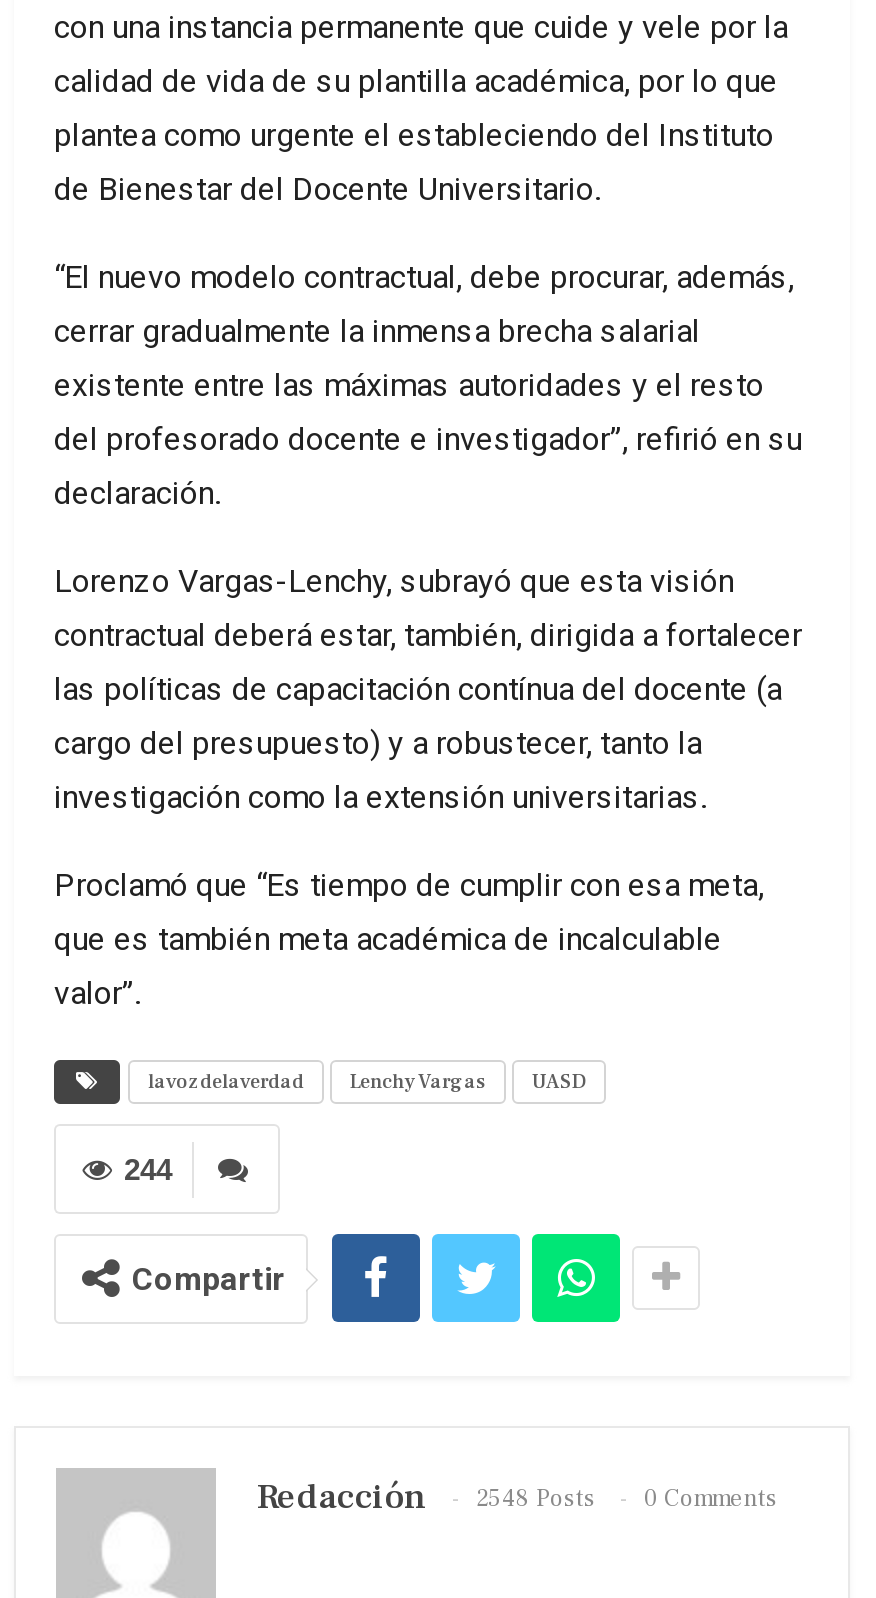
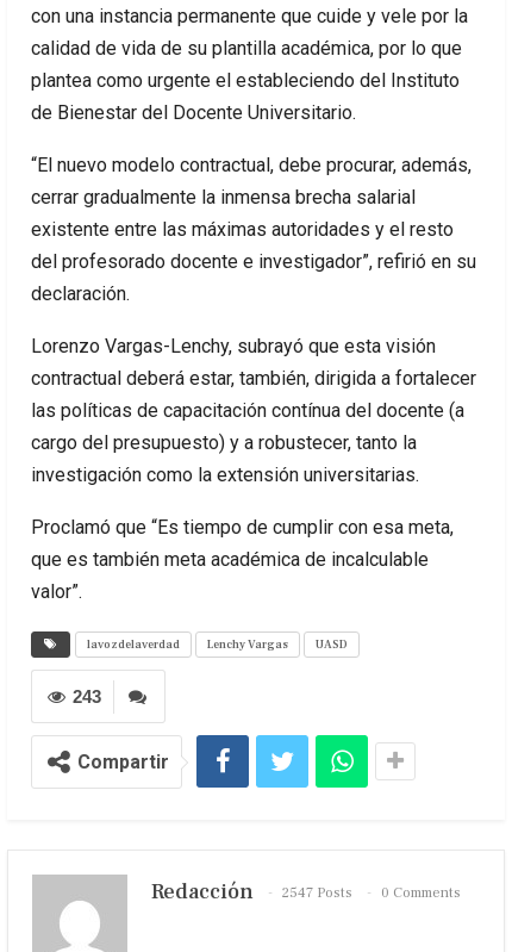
[124,1153,172,1187] 244 -> [73,687,101,707] 243
[256,1475,778,1521] Redacción 2548 Posts 0 Comments -> [151,879,461,906] Redacción 2547 Posts 0 Comments

